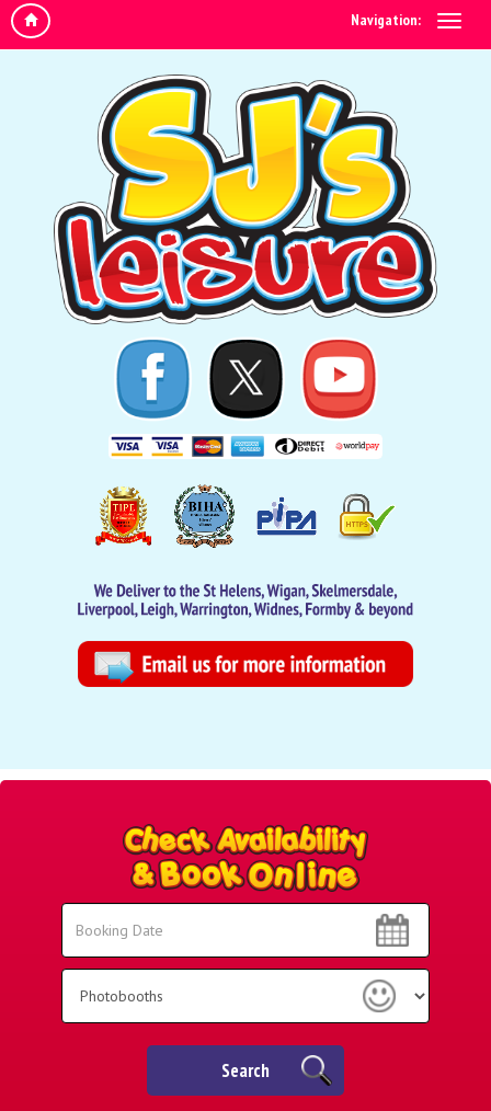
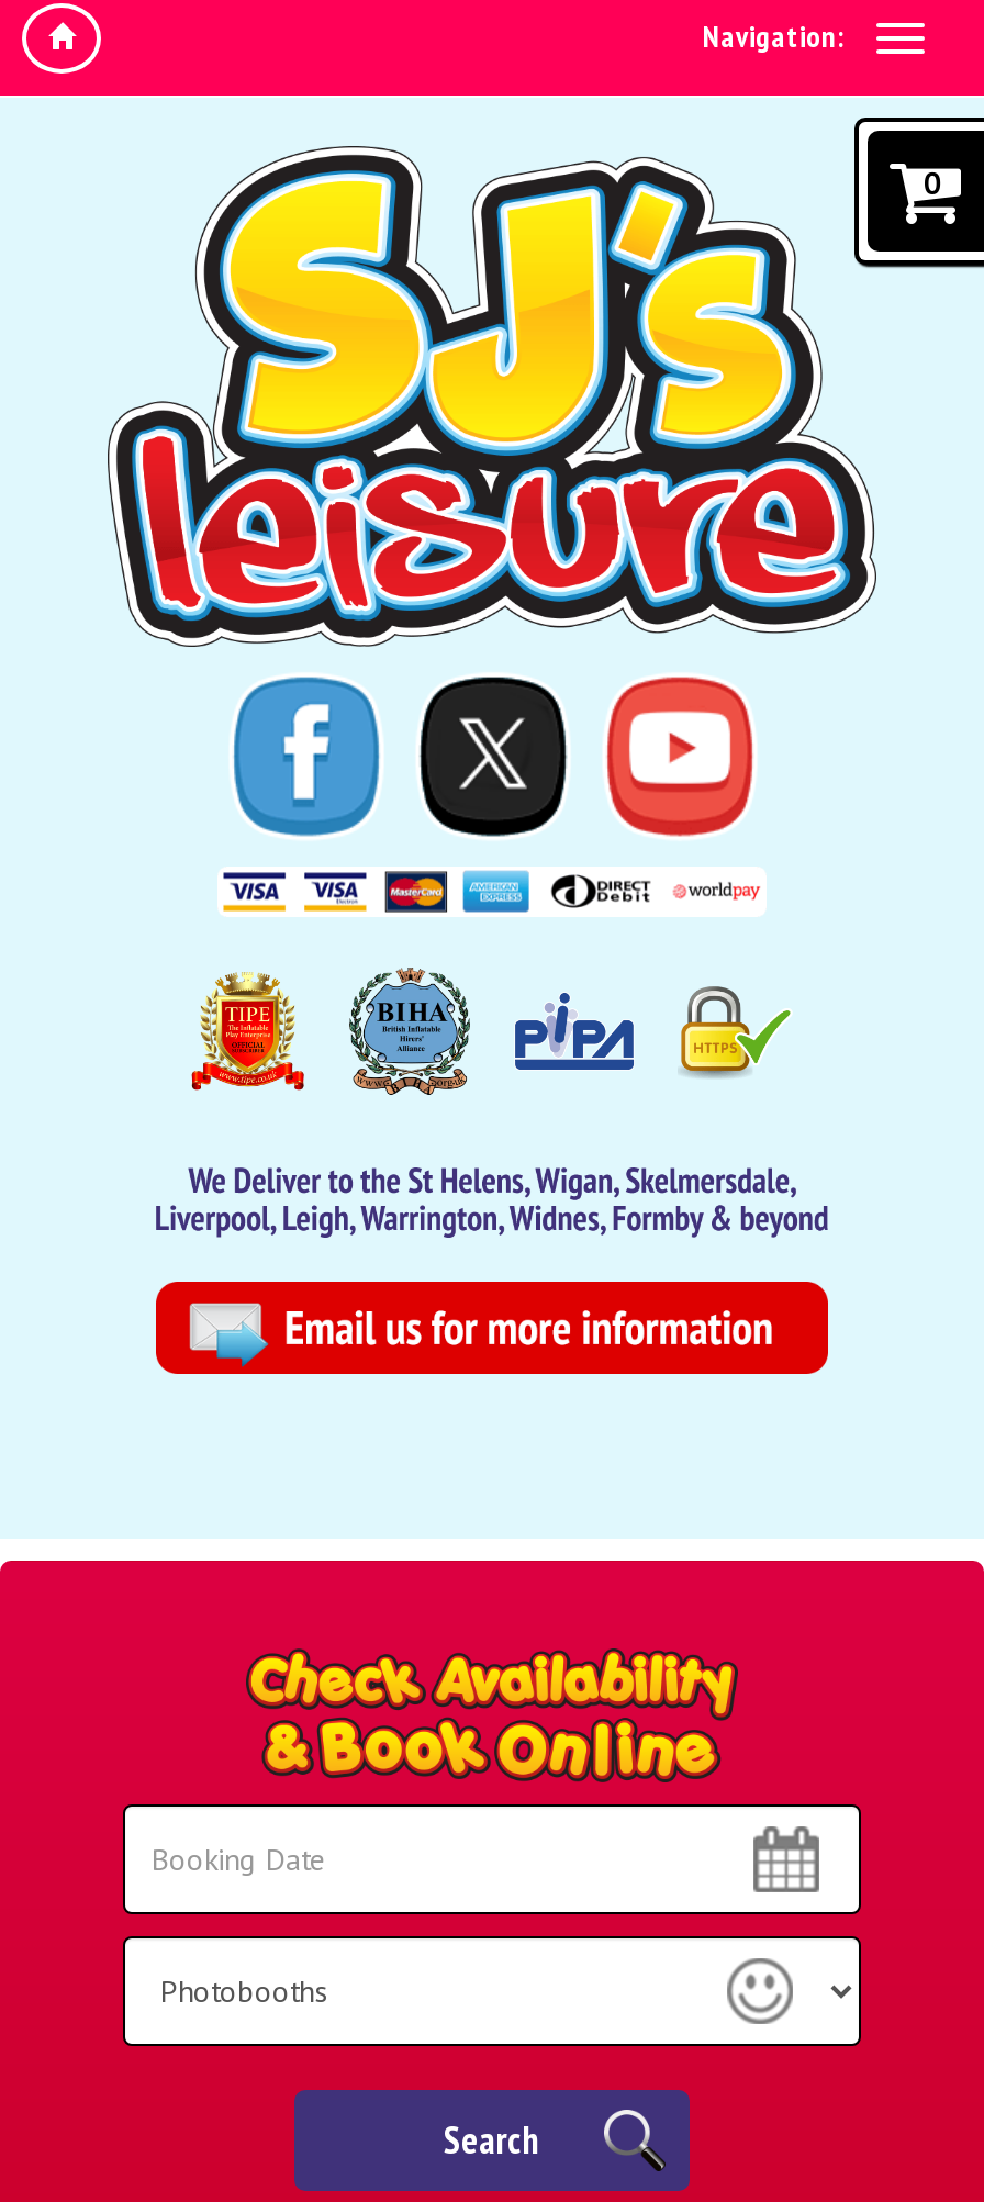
none -> [852,115,977,269] [image] | 0

